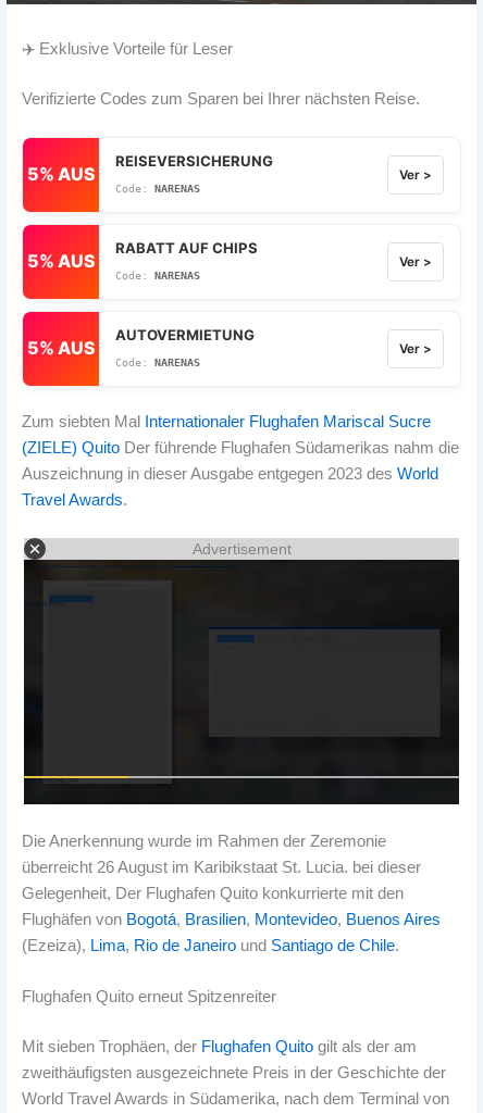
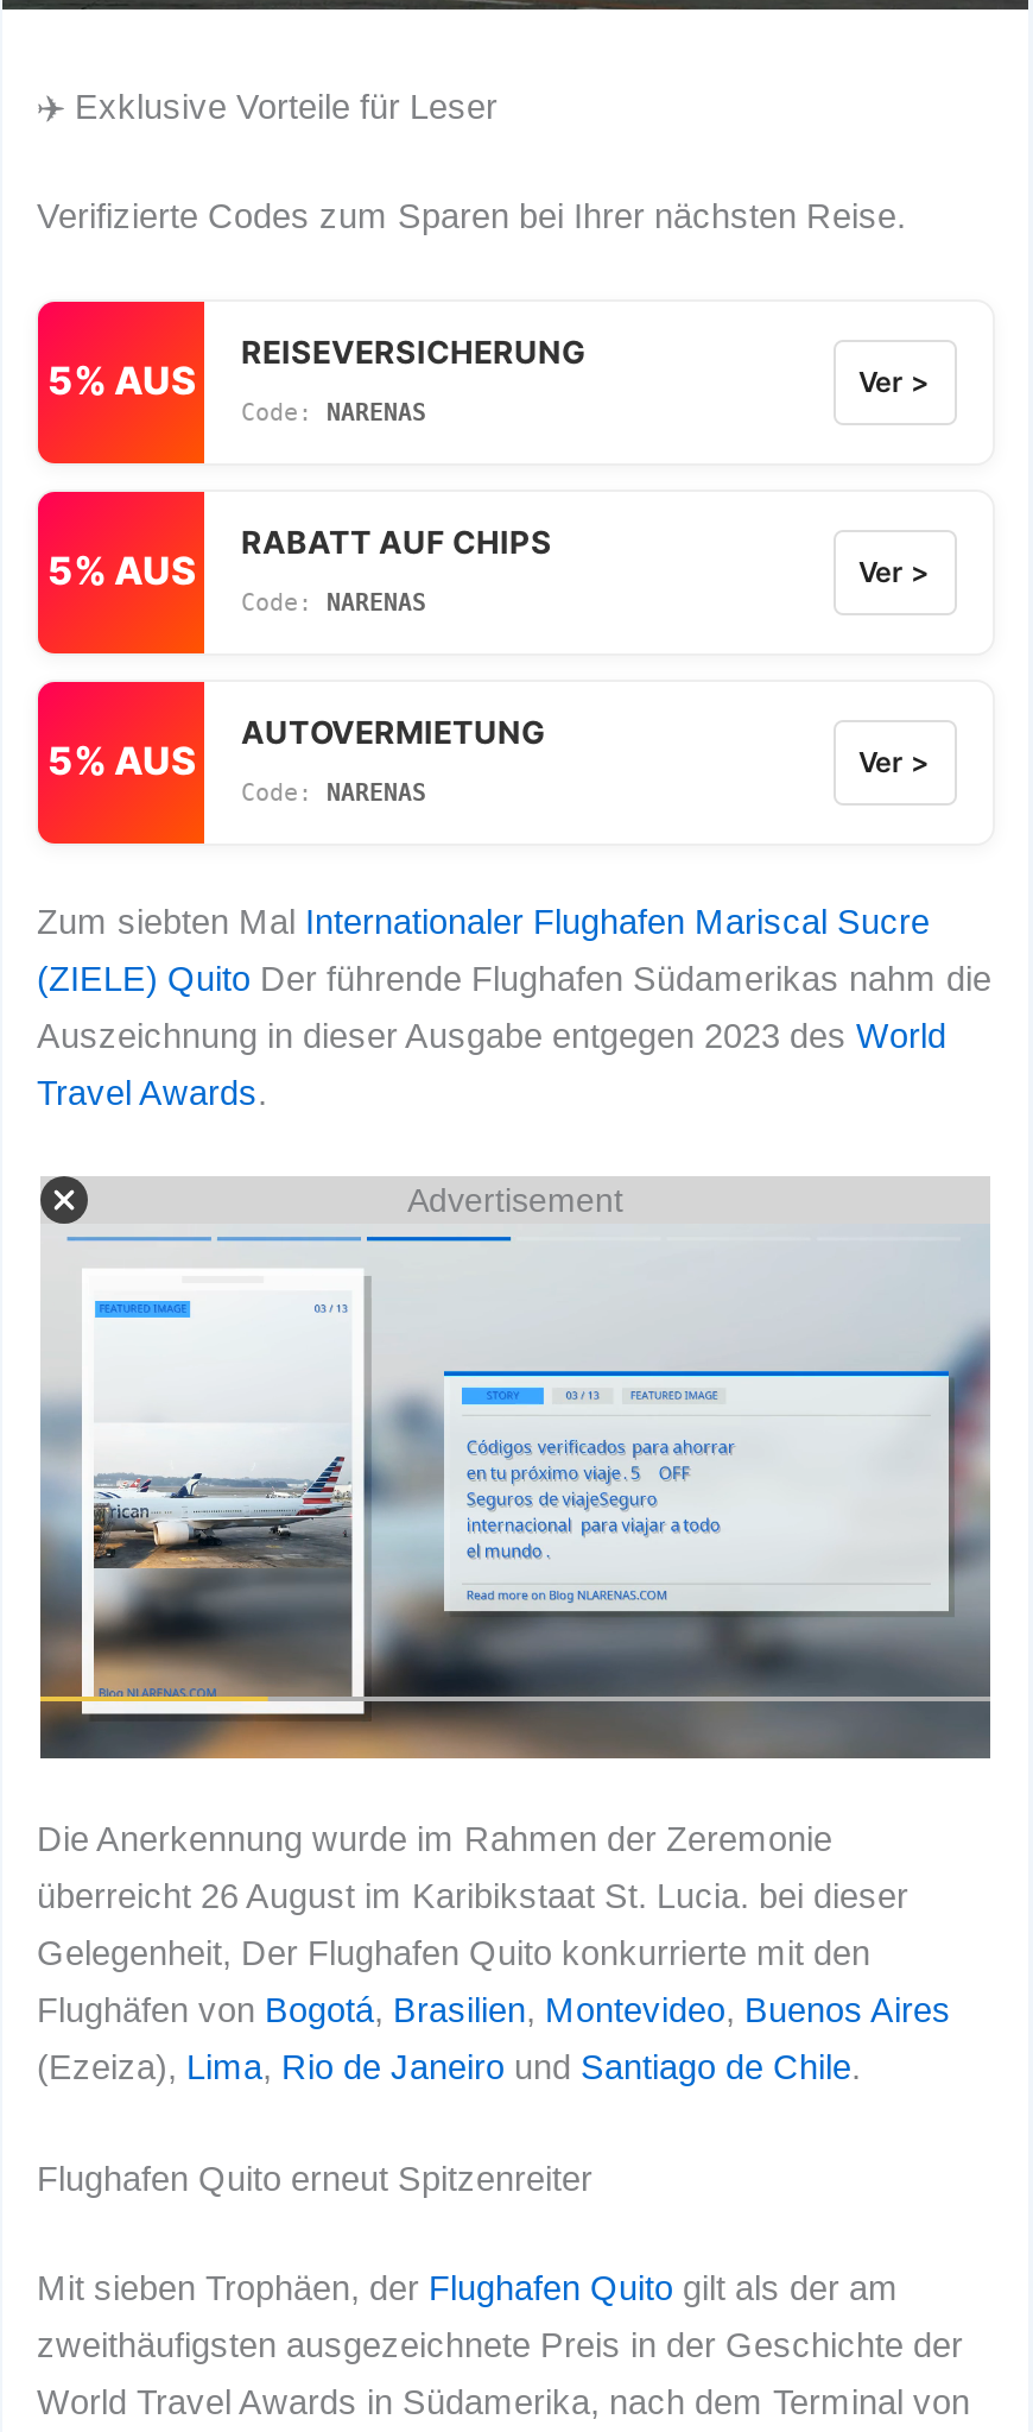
[23,559,460,805] [image] -> [38,1221,993,1761] [image]

